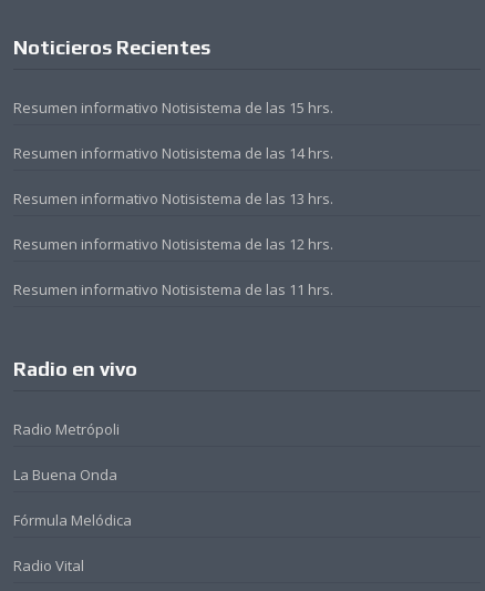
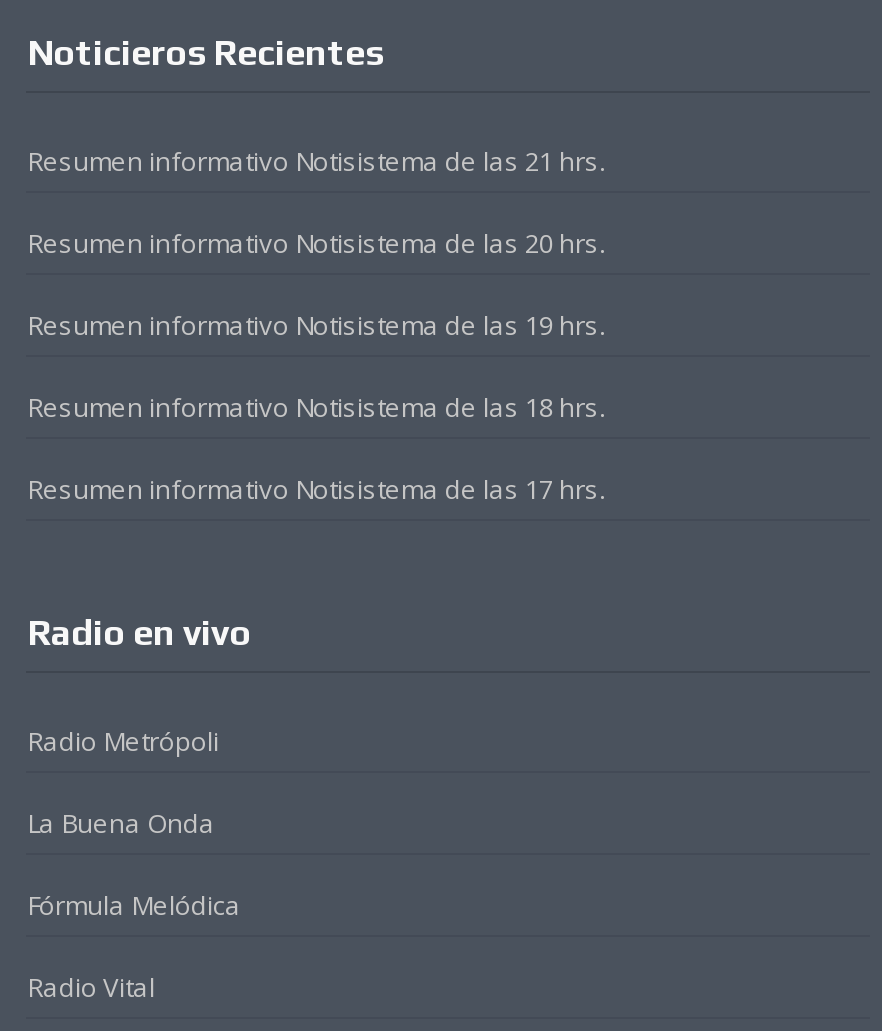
[14,97,334,117] Resumen informativo Notisistema de las 15 hrs. -> [27,143,605,179] Resumen informativo Notisistema de las 21 hrs.
[14,142,334,162] Resumen informativo Notisistema de las 14 hrs. -> [27,225,605,261] Resumen informativo Notisistema de las 20 hrs.
[14,188,334,208] Resumen informativo Notisistema de las 13 hrs. -> [27,307,605,343] Resumen informativo Notisistema de las 19 hrs.
[14,233,334,253] Resumen informativo Notisistema de las 12 hrs. -> [27,389,605,425] Resumen informativo Notisistema de las 18 hrs.
[14,279,334,299] Resumen informativo Notisistema de las 11 hrs. -> [27,471,605,507] Resumen informativo Notisistema de las 17 hrs.

